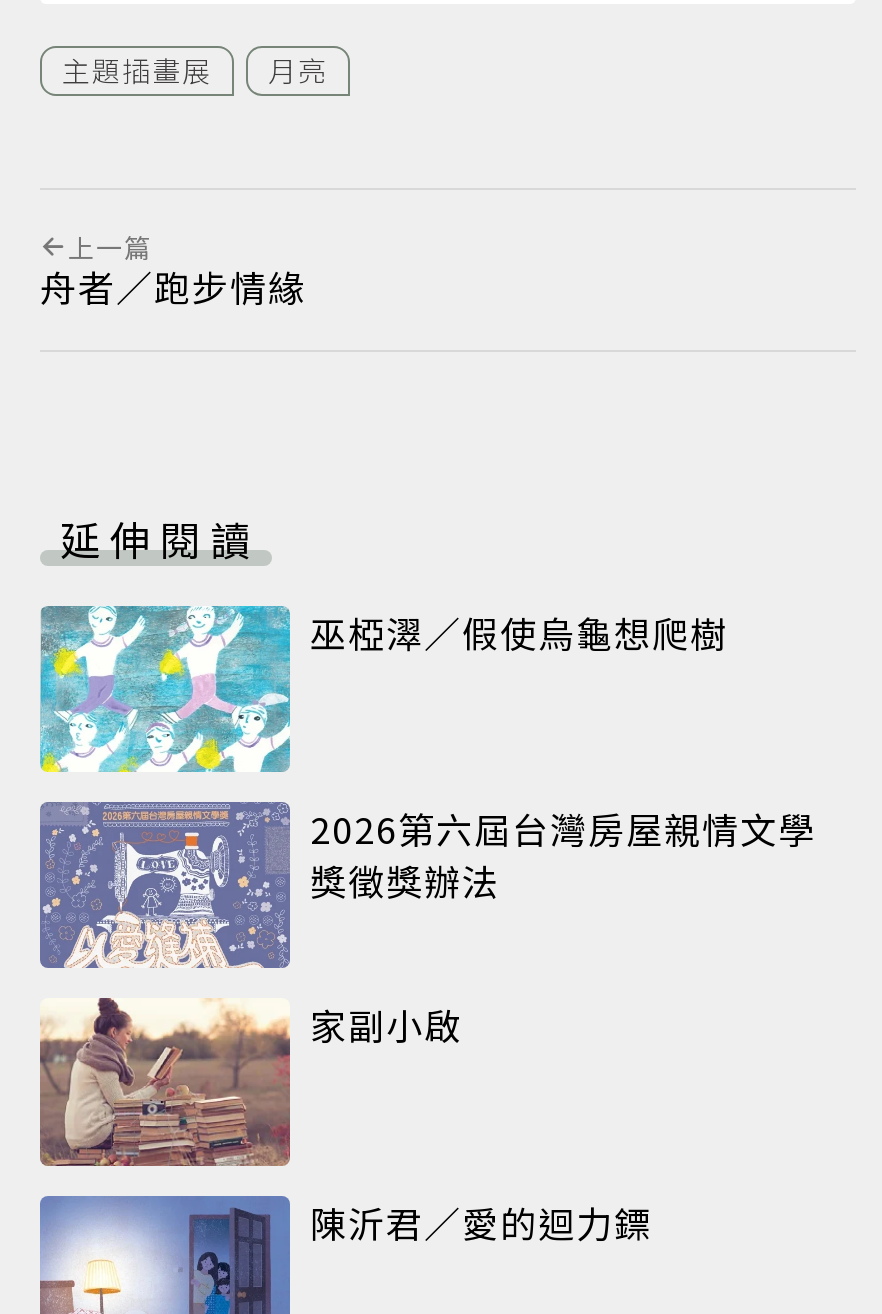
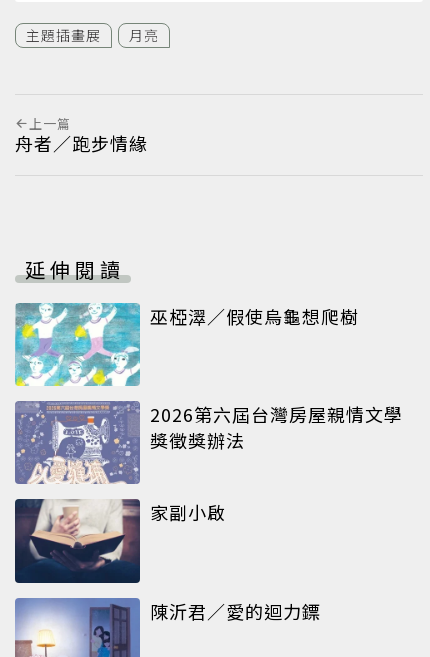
[38,996,292,1168] [image] -> [14,498,141,584] [image]

